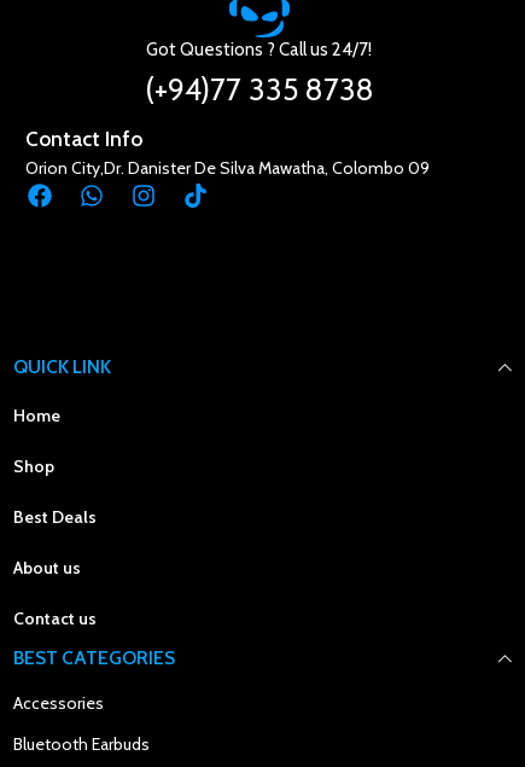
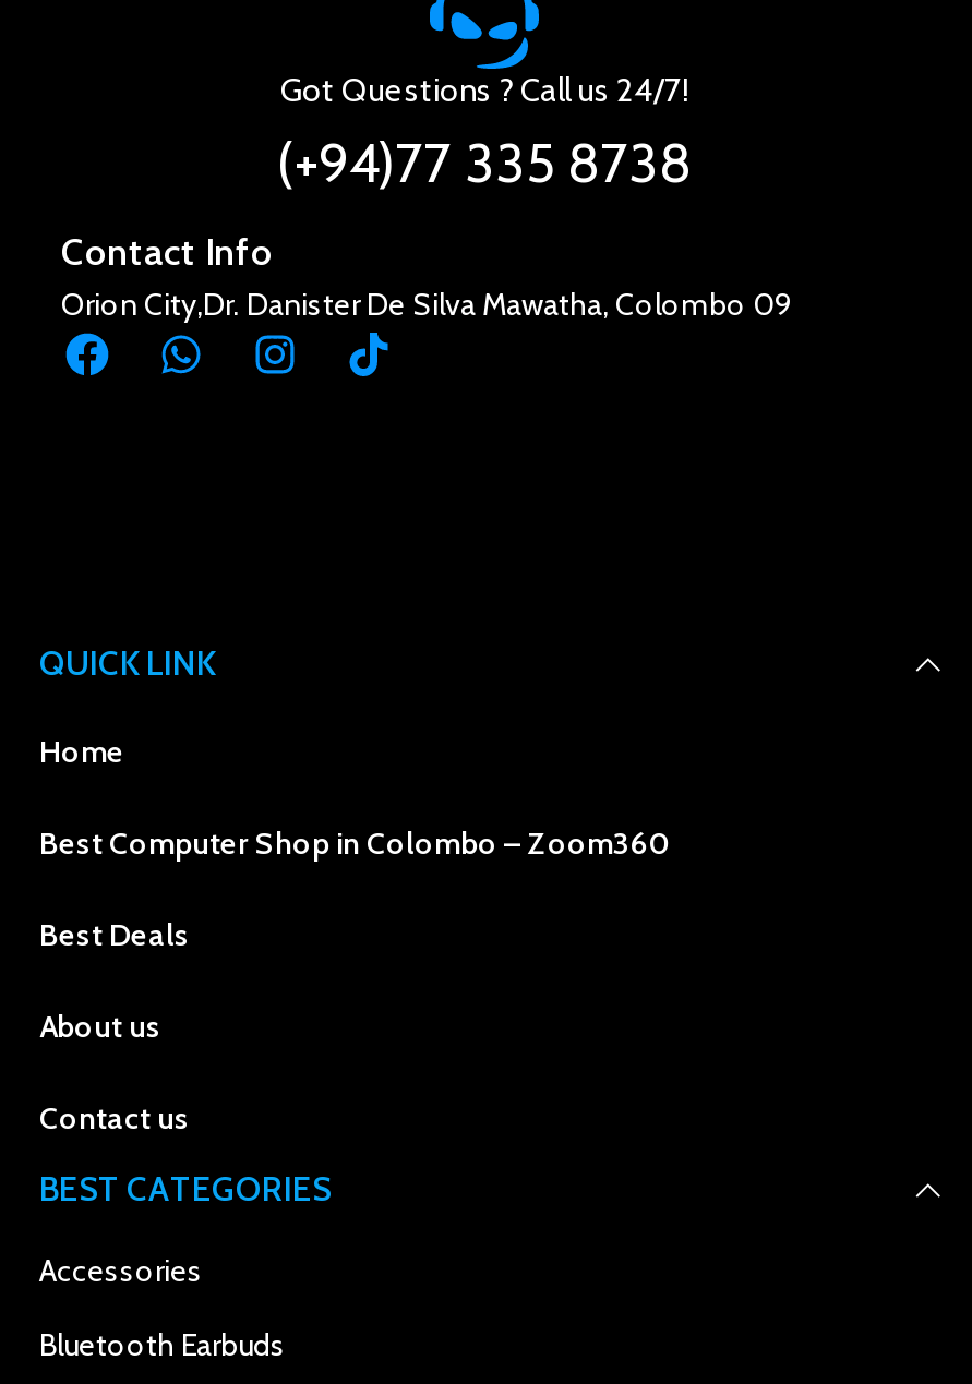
[13,456,54,478] Shop -> [39,823,670,862] Best Computer Shop in Colombo – Zoom360

